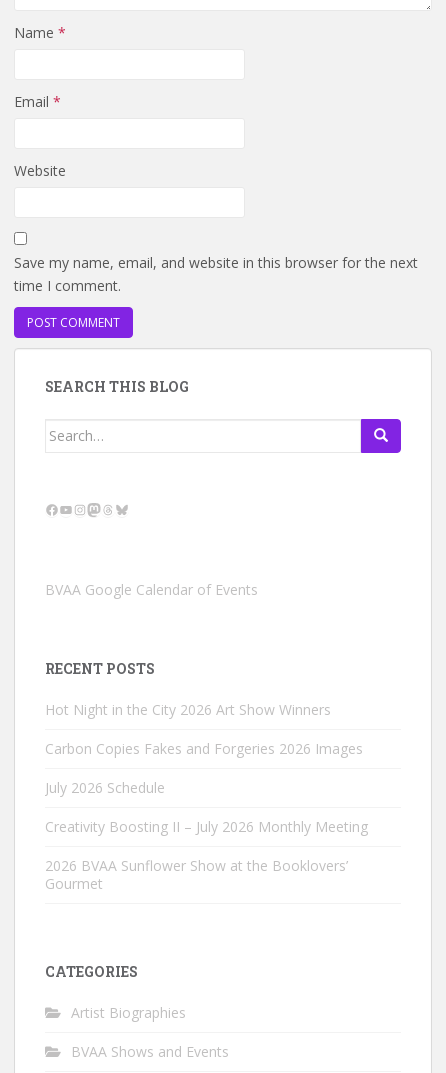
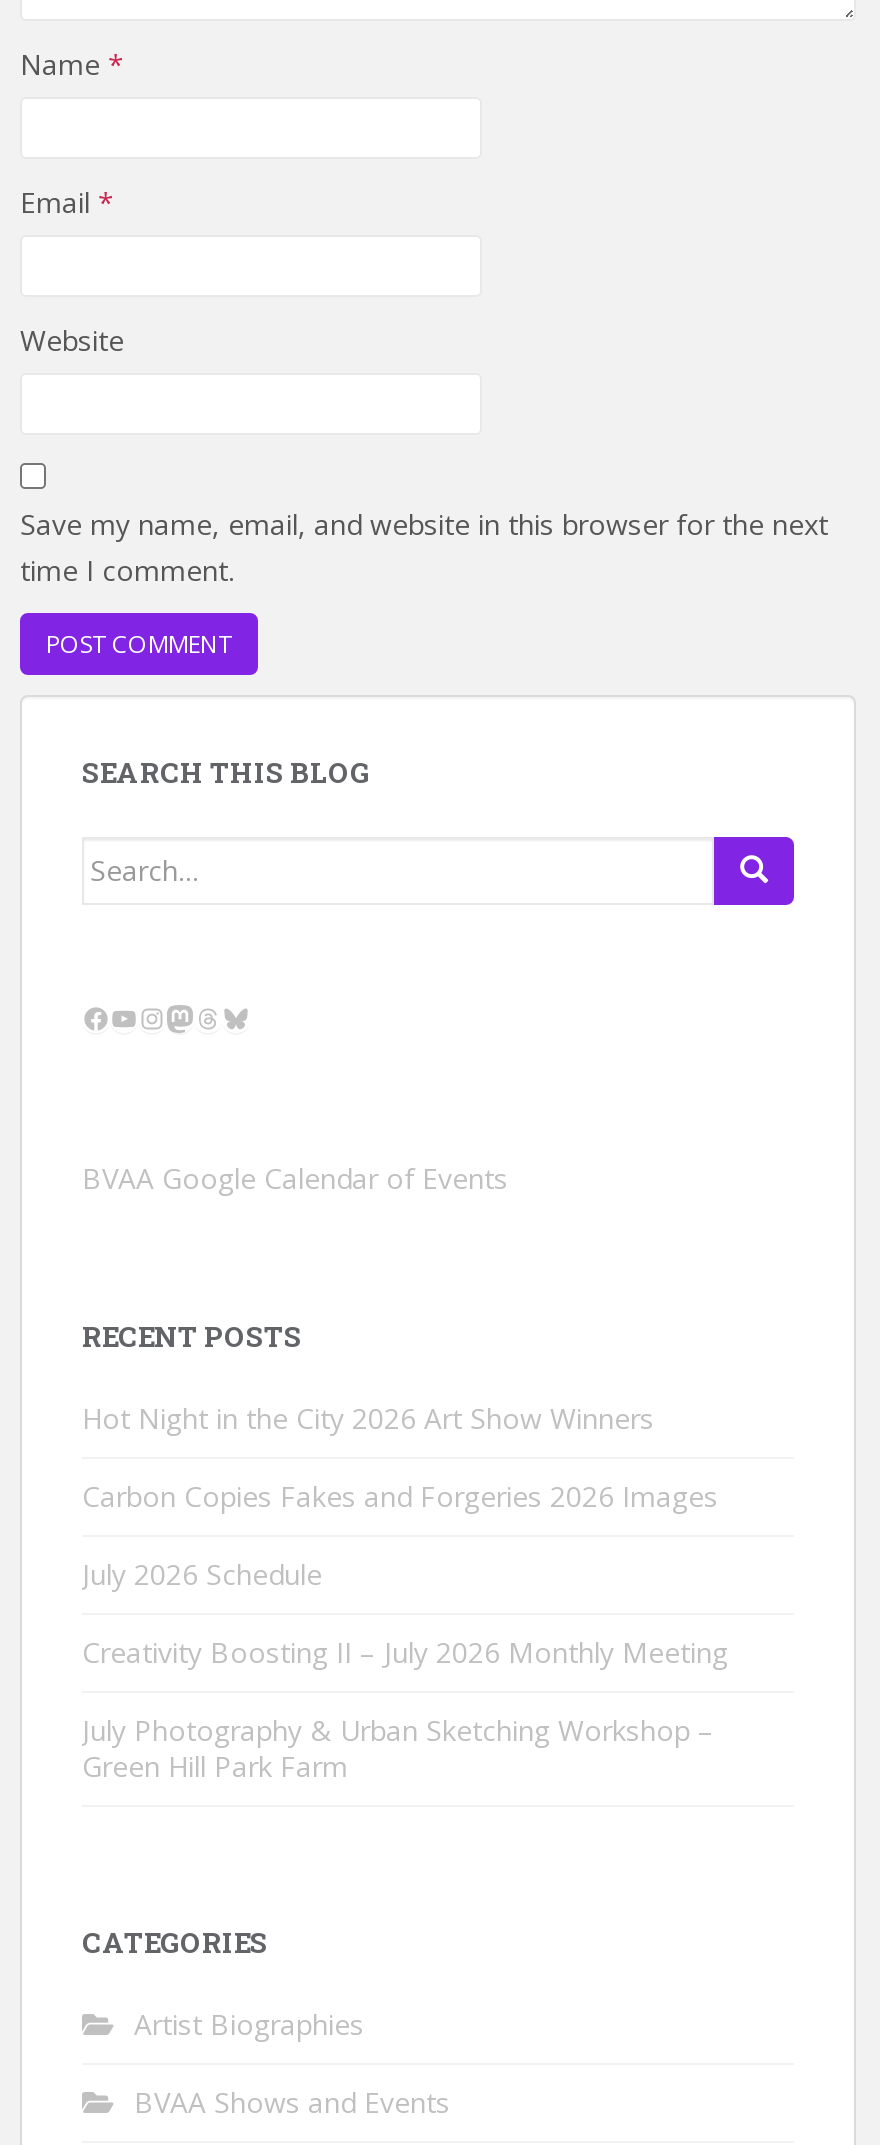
[45,856,348,893] 2026 BVAA Sunflower Show at the Booklovers’ | Gourmet -> [82,1710,714,1784] July Photography & Urban Sketching Workshop – | Green Hill Park Farm

